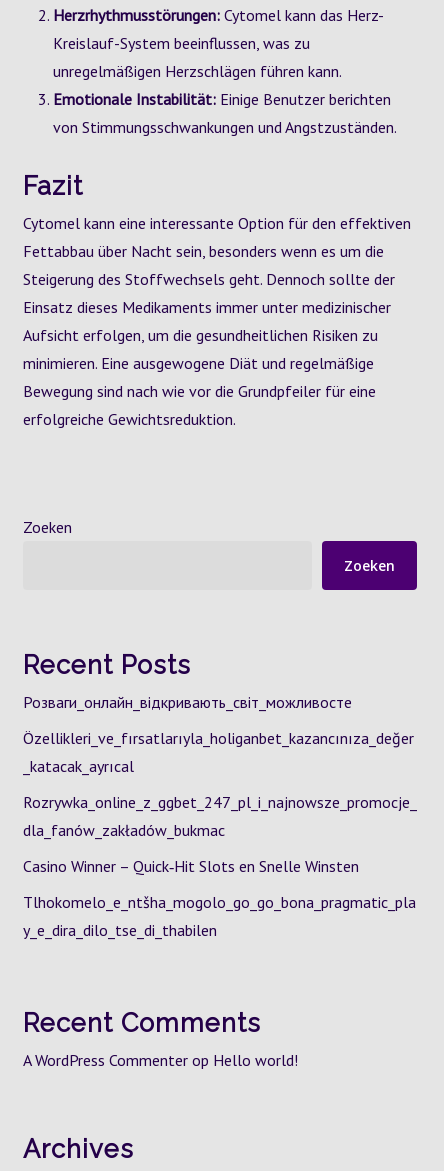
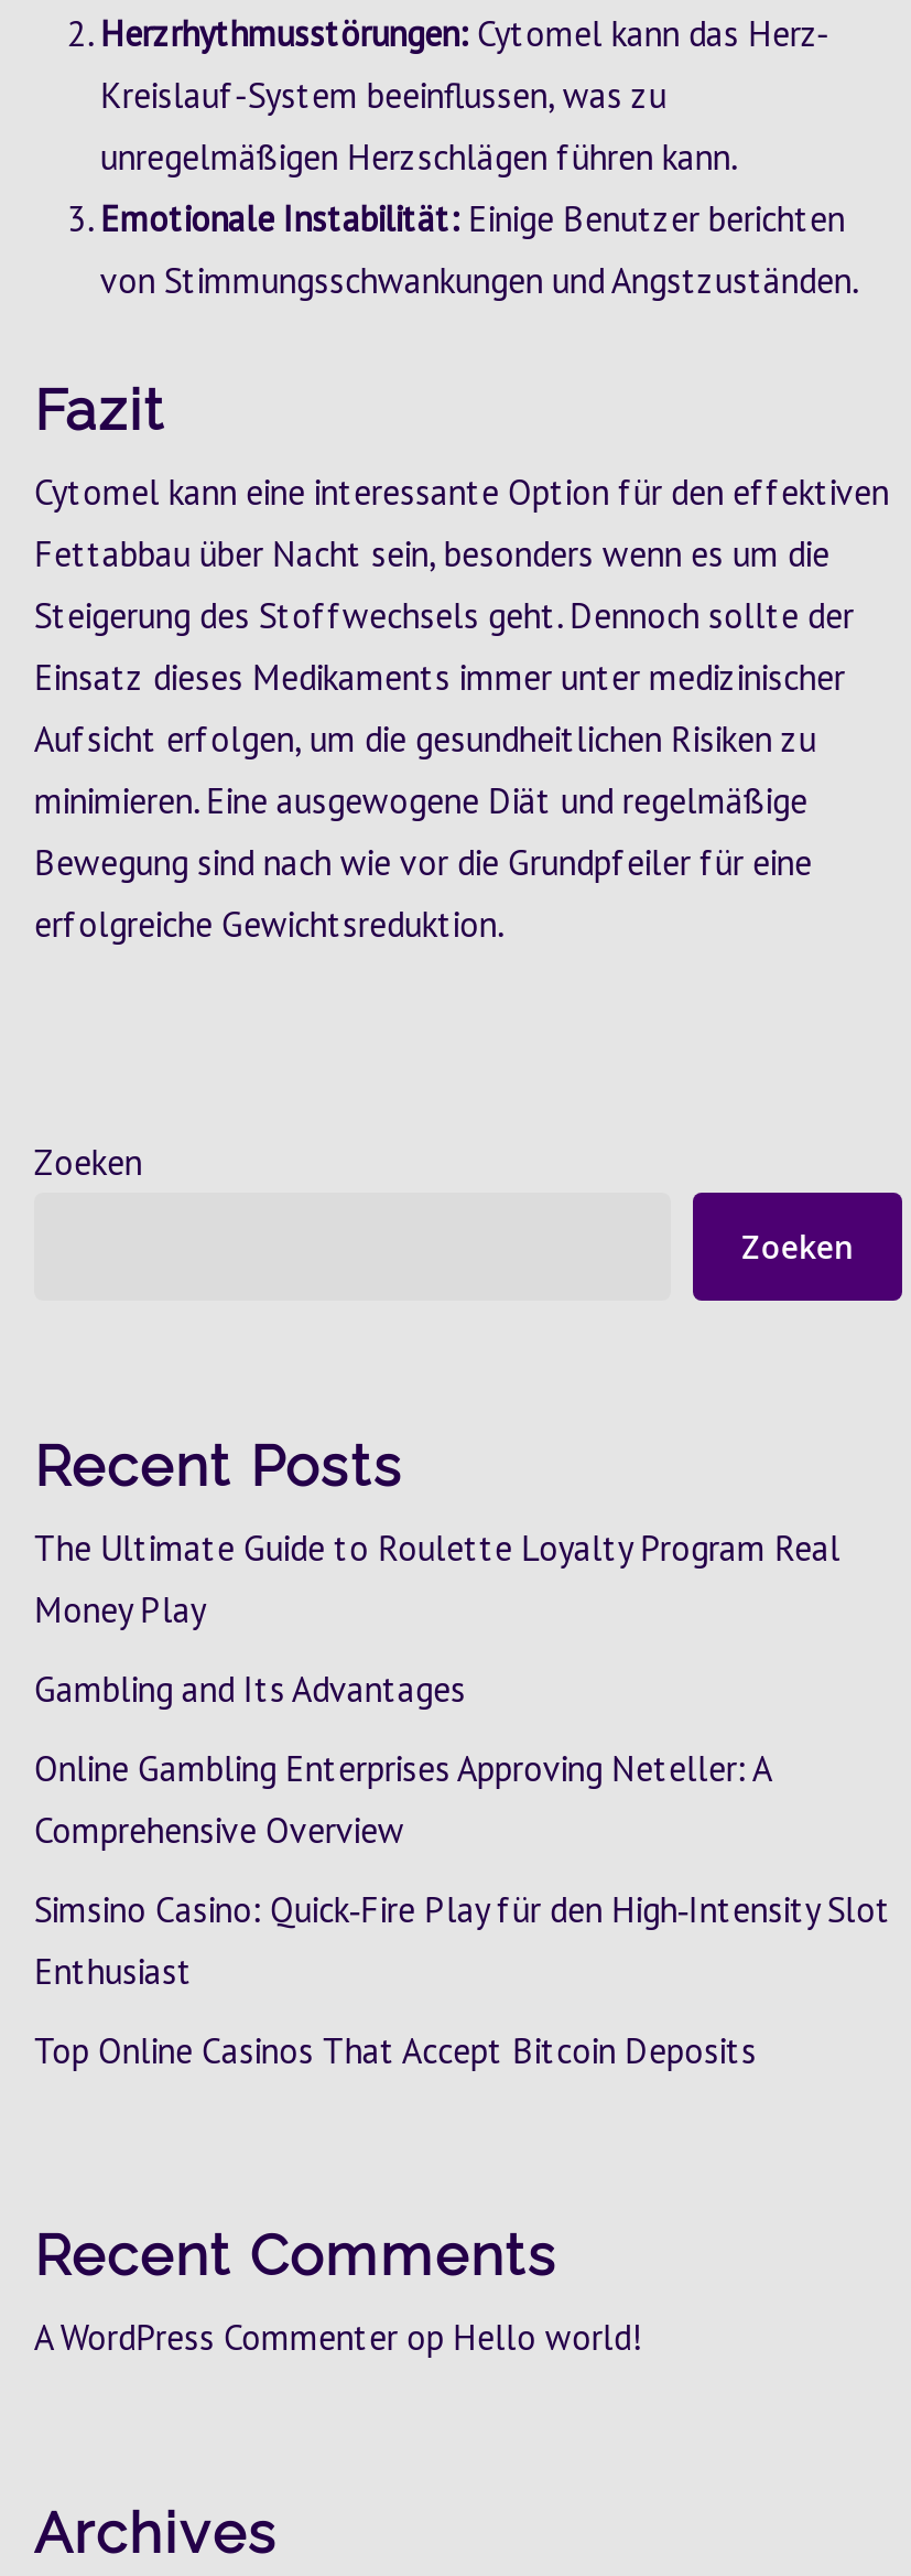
[23,692,352,712] Розваги_онлайн_відкривають_світ_можливосте -> [34,1526,840,1631] The Ultimate Guide to Roulette Loyalty Program Real | Money Play
[23,728,414,776] Özellikleri_ve_fırsatlarıyla_holiganbet_kazancınıza_değer | _katacak_ayrıcal -> [34,1667,466,1711] Gambling and Its Advantages
[23,792,417,840] Rozrywka_online_z_ggbet_247_pl_i_najnowsze_promocje_ | dla_fanów_zakładów_bukmac -> [34,1746,770,1852] Online Gambling Enterprises Approving Neteller: A | Comprehensive Overview
[23,856,359,876] Casino Winner – Quick‑Hit Slots en Snelle Winsten -> [34,1887,891,1993] Simsino Casino: Quick‑Fire Play für den High‑Intensity Slot | Enthusiast
[23,892,416,940] Tlhokomelo_e_ntšha_mogolo_go_go_bona_pragmatic_pla | y_e_dira_dilo_tse_di_thabilen -> [34,2028,757,2072] Top Online Casinos That Accept Bitcoin Deposits

